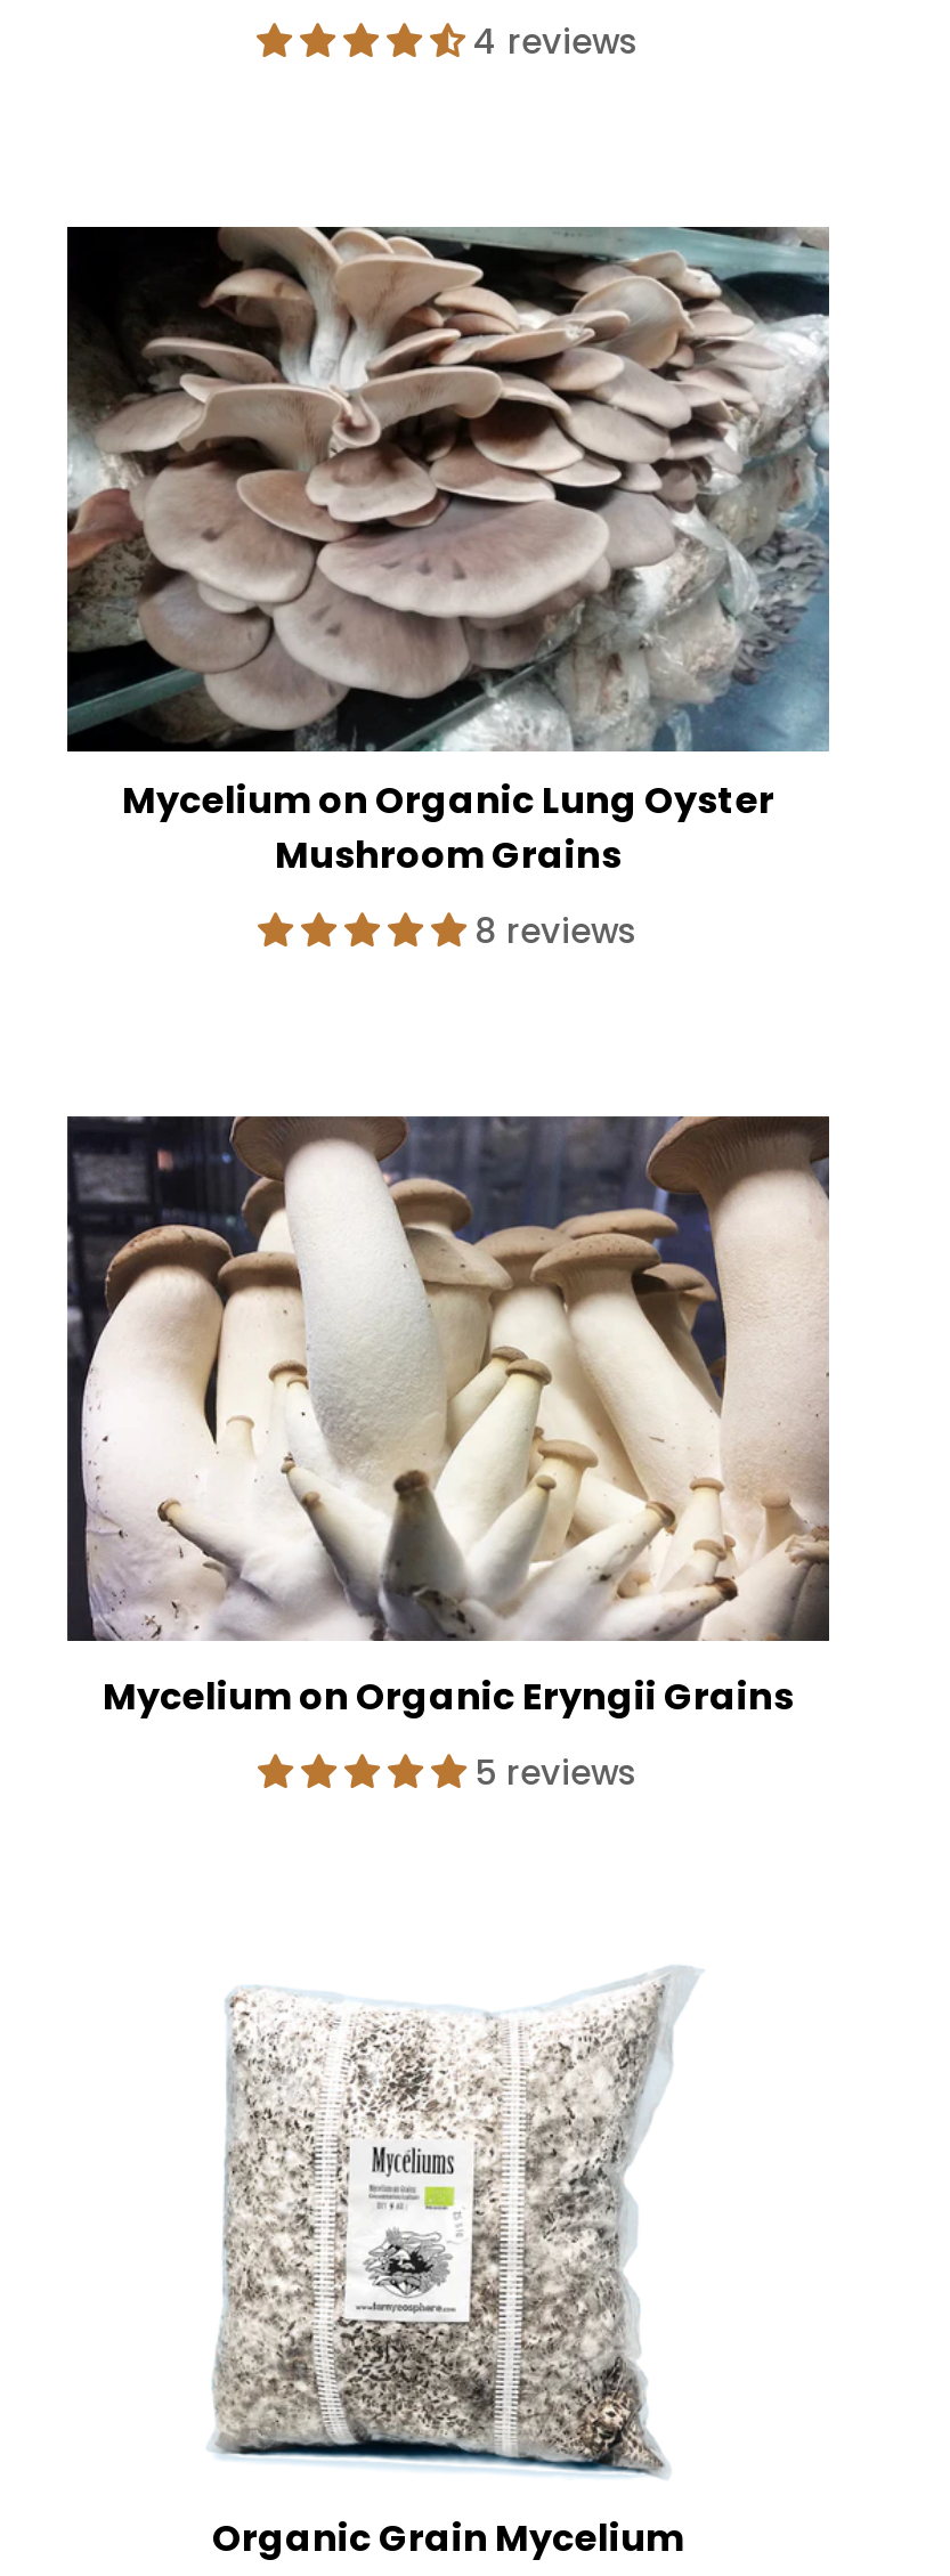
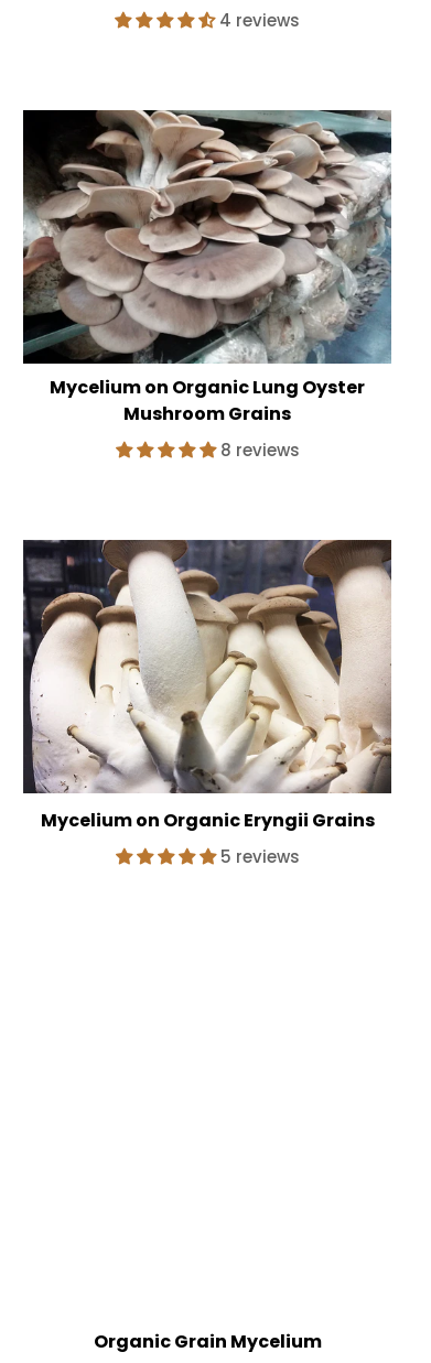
[209,1965,697,2478] [image] -> none

